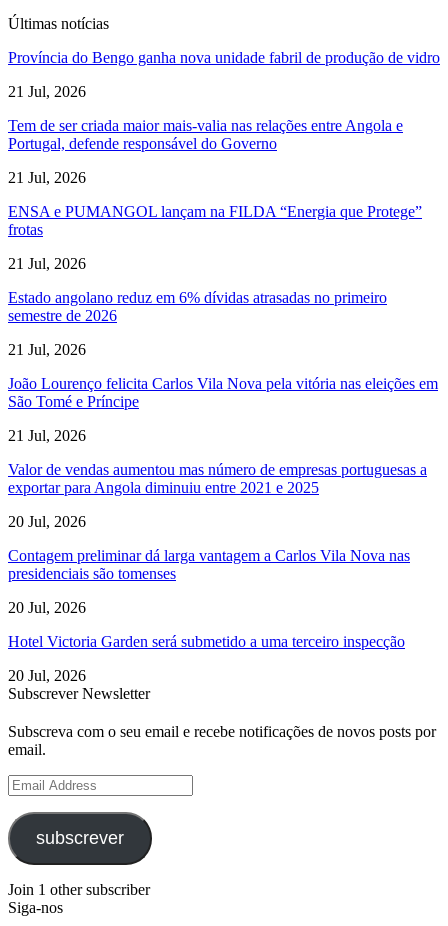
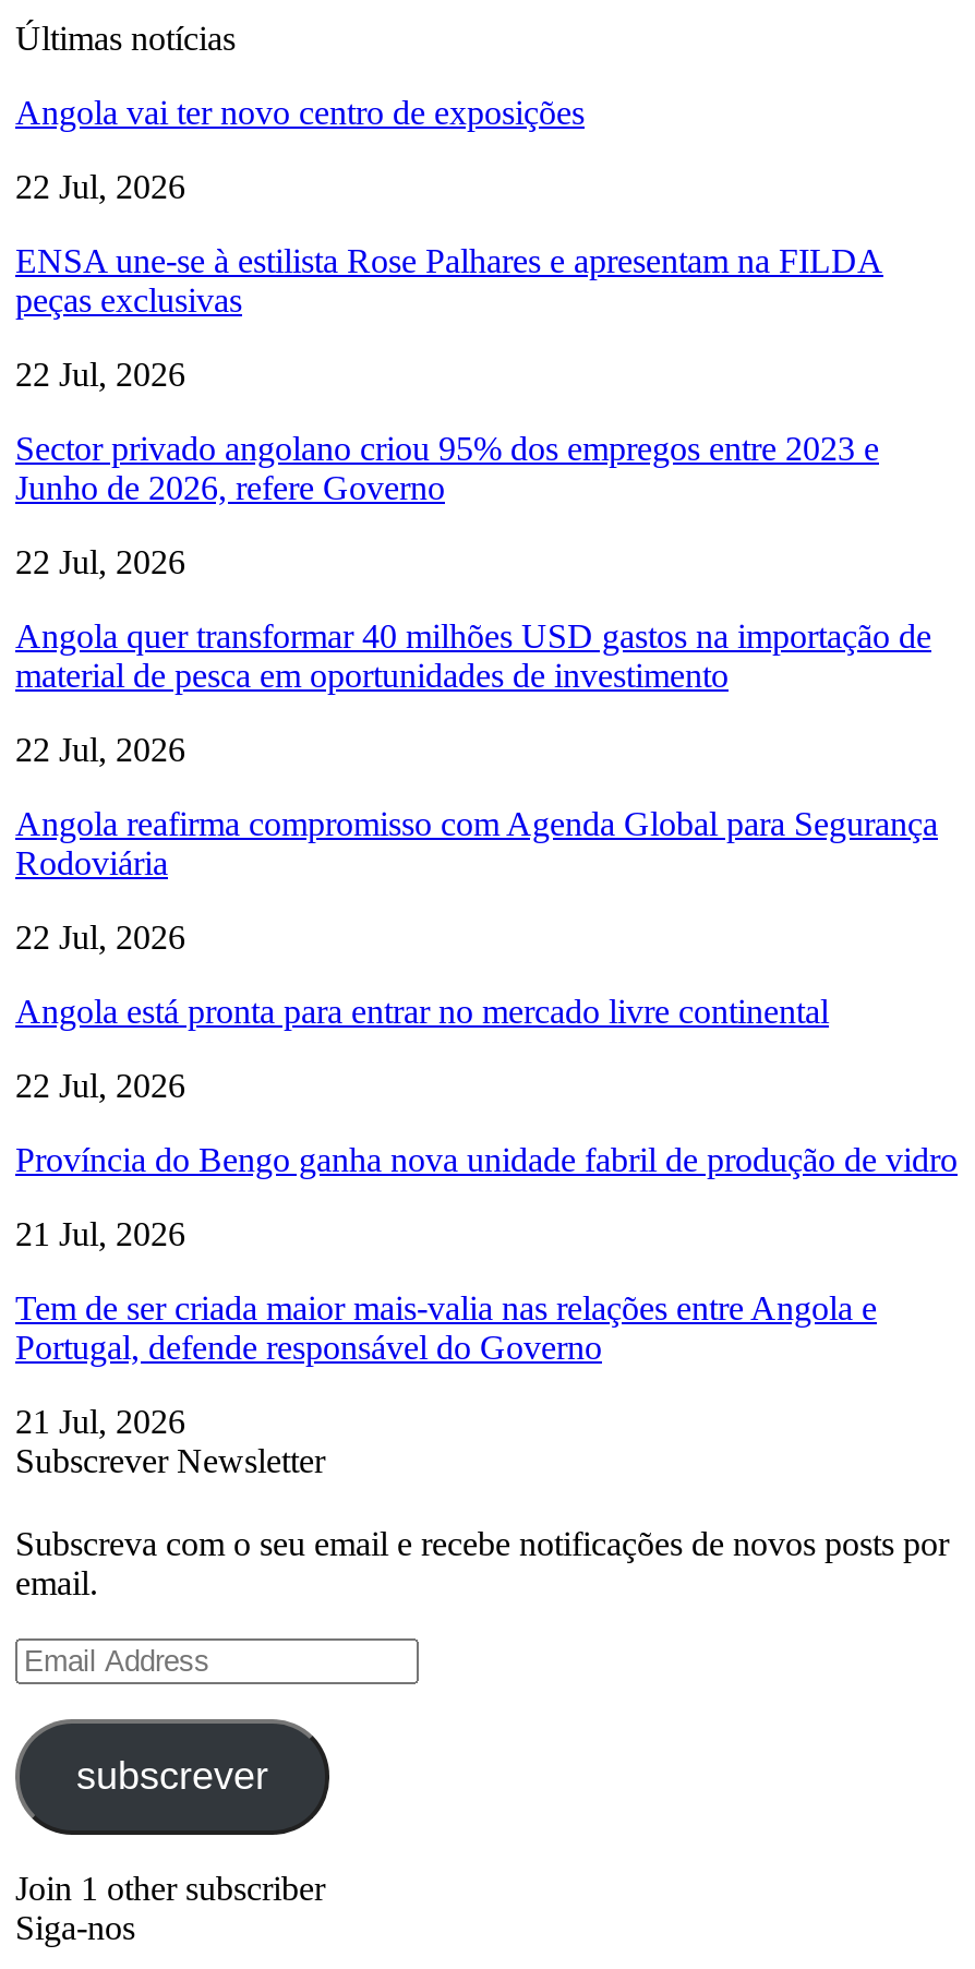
none -> [15,93,938,1104] Angola vai ter novo centro de exposições | 22 Jul, 2026 | ENSA une-se à estilista Rose Palhares e apresentam na FILDA | peças exclusivas | 22 Jul, 2026 | Sector privado angolano criou 95% dos empregos entre 2023 e | Junho de 2026, refere Governo | 22 Jul, 2026 | Angola quer transformar 40 milhões USD gastos na importação de | material de pesca em oportunidades de investimento | 22 Jul, 2026 | Angola reafirma compromisso com Agenda Global para Segurança | Rodoviária | 22 Jul, 2026 | Angola está pronta para entrar no mercado livre continental | 22 Jul, 2026
moved [8,49,440,186] -> [15,1141,958,1439]: Província do Bengo ganha nova unidade fabril de produção de vidro | 21 Jul, 2026 | Tem de ser criada maior mais-valia nas relações entre Angola e | Portugal, defende responsável do Governo | 21 Jul, 2026
[8,203,438,684] ENSA e PUMANGOL lançam na FILDA “Energia que Protege” | frotas | 21 Jul, 2026 | Estado angolano reduz em 6% dívidas atrasadas no primeiro | semestre de 2026 | 21 Jul, 2026 | João Lourenço felicita Carlos Vila Nova pela vitória nas eleições em | São Tomé e Príncipe | 21 Jul, 2026 | Valor de vendas aumentou mas número de empresas portuguesas a | exportar para Angola diminuiu entre 2021 e 2025 | 20 Jul, 2026 | Contagem preliminar dá larga vantagem a Carlos Vila Nova nas | presidenciais são tomenses | 20 Jul, 2026 | Hotel Victoria Garden será submetido a uma terceiro inspecção | 20 Jul, 2026 -> none

